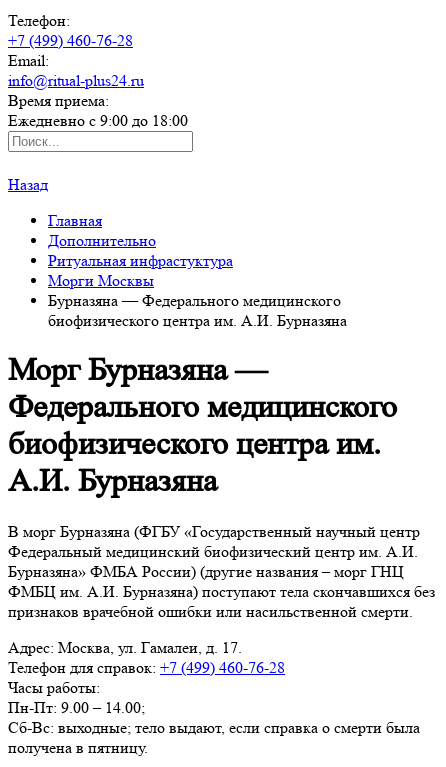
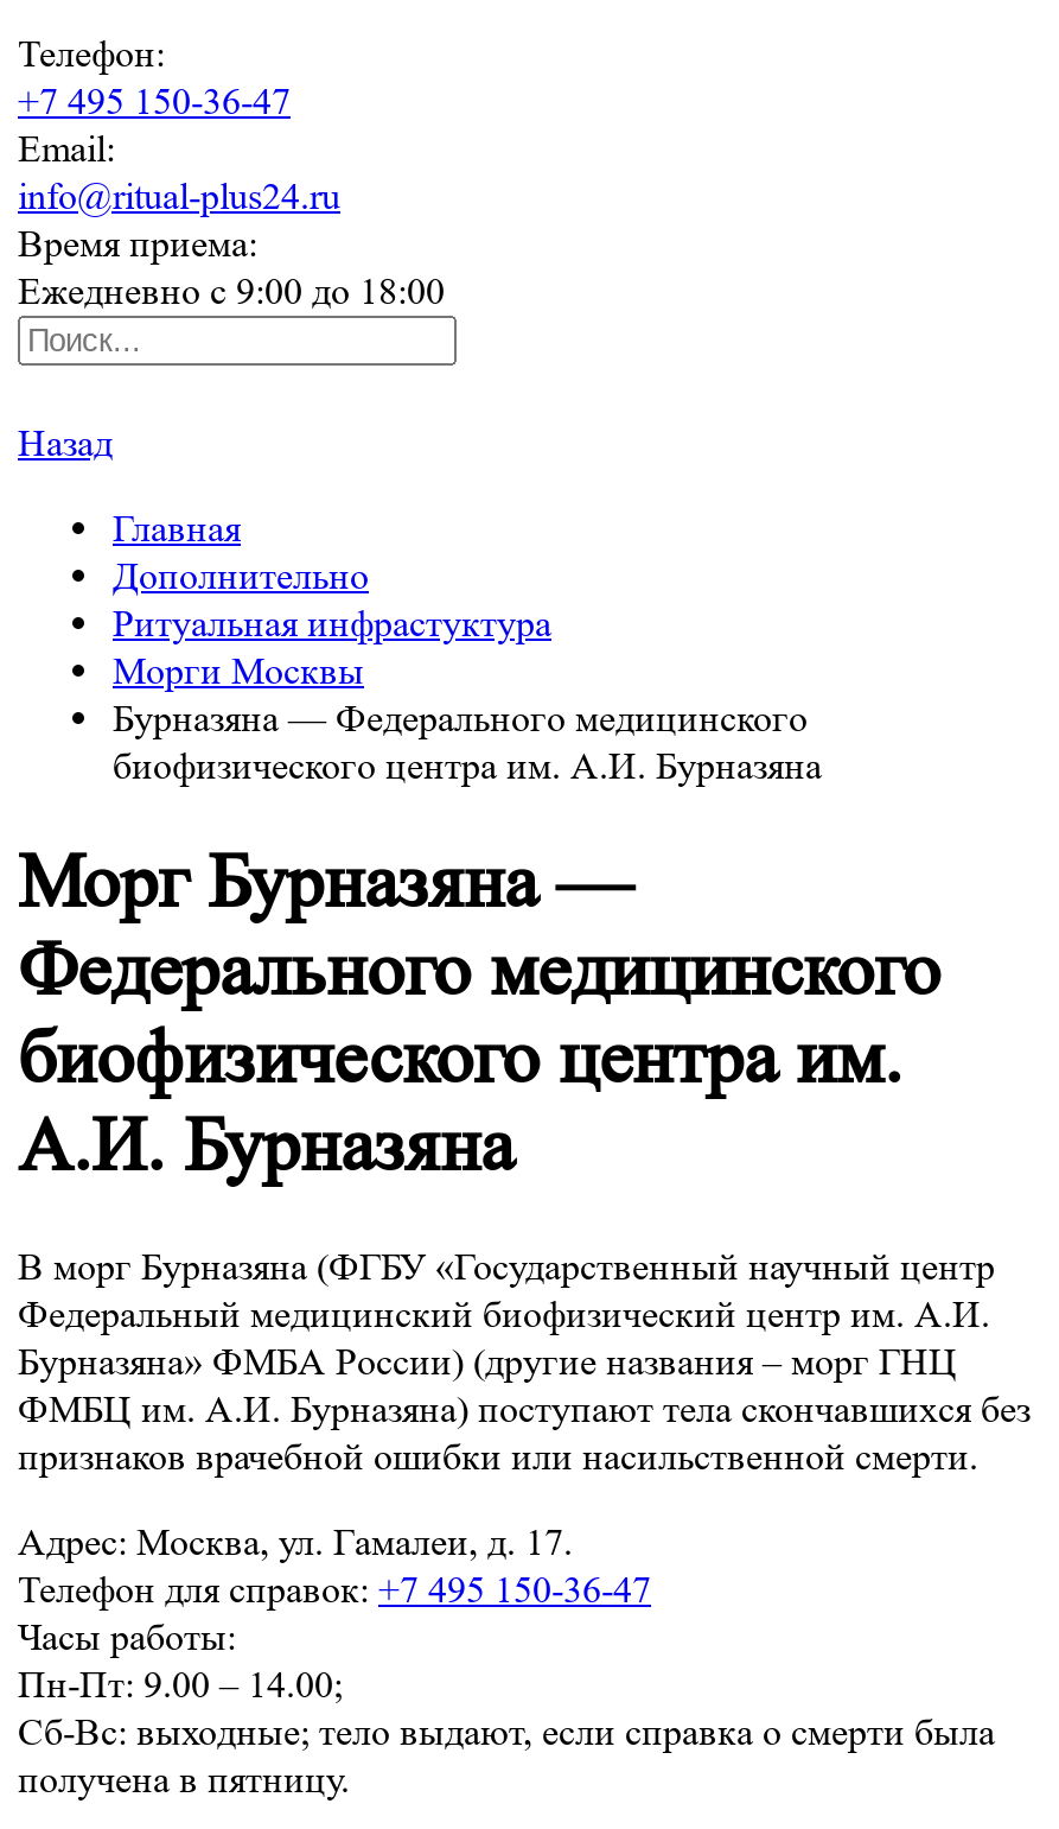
[8,31,133,50] +7 (499) 460-76-28 -> [18,78,291,123] +7 495 150-36-47
[8,658,285,677] Телефон для справок: +7 (499) 460-76-28 -> [18,1566,651,1612] Телефон для справок: +7 495 150-36-47

